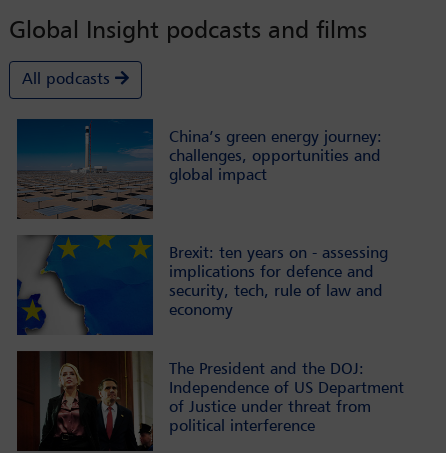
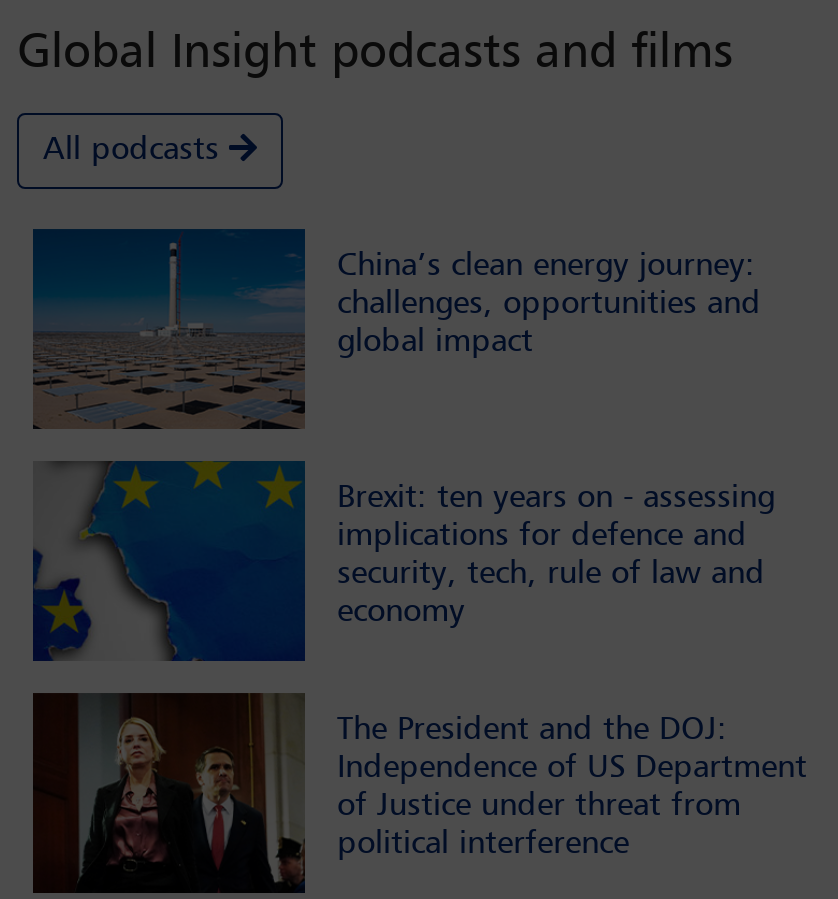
[169,130,382,146] China’s green energy journey: -> [337,251,755,283] China’s clean energy journey:

